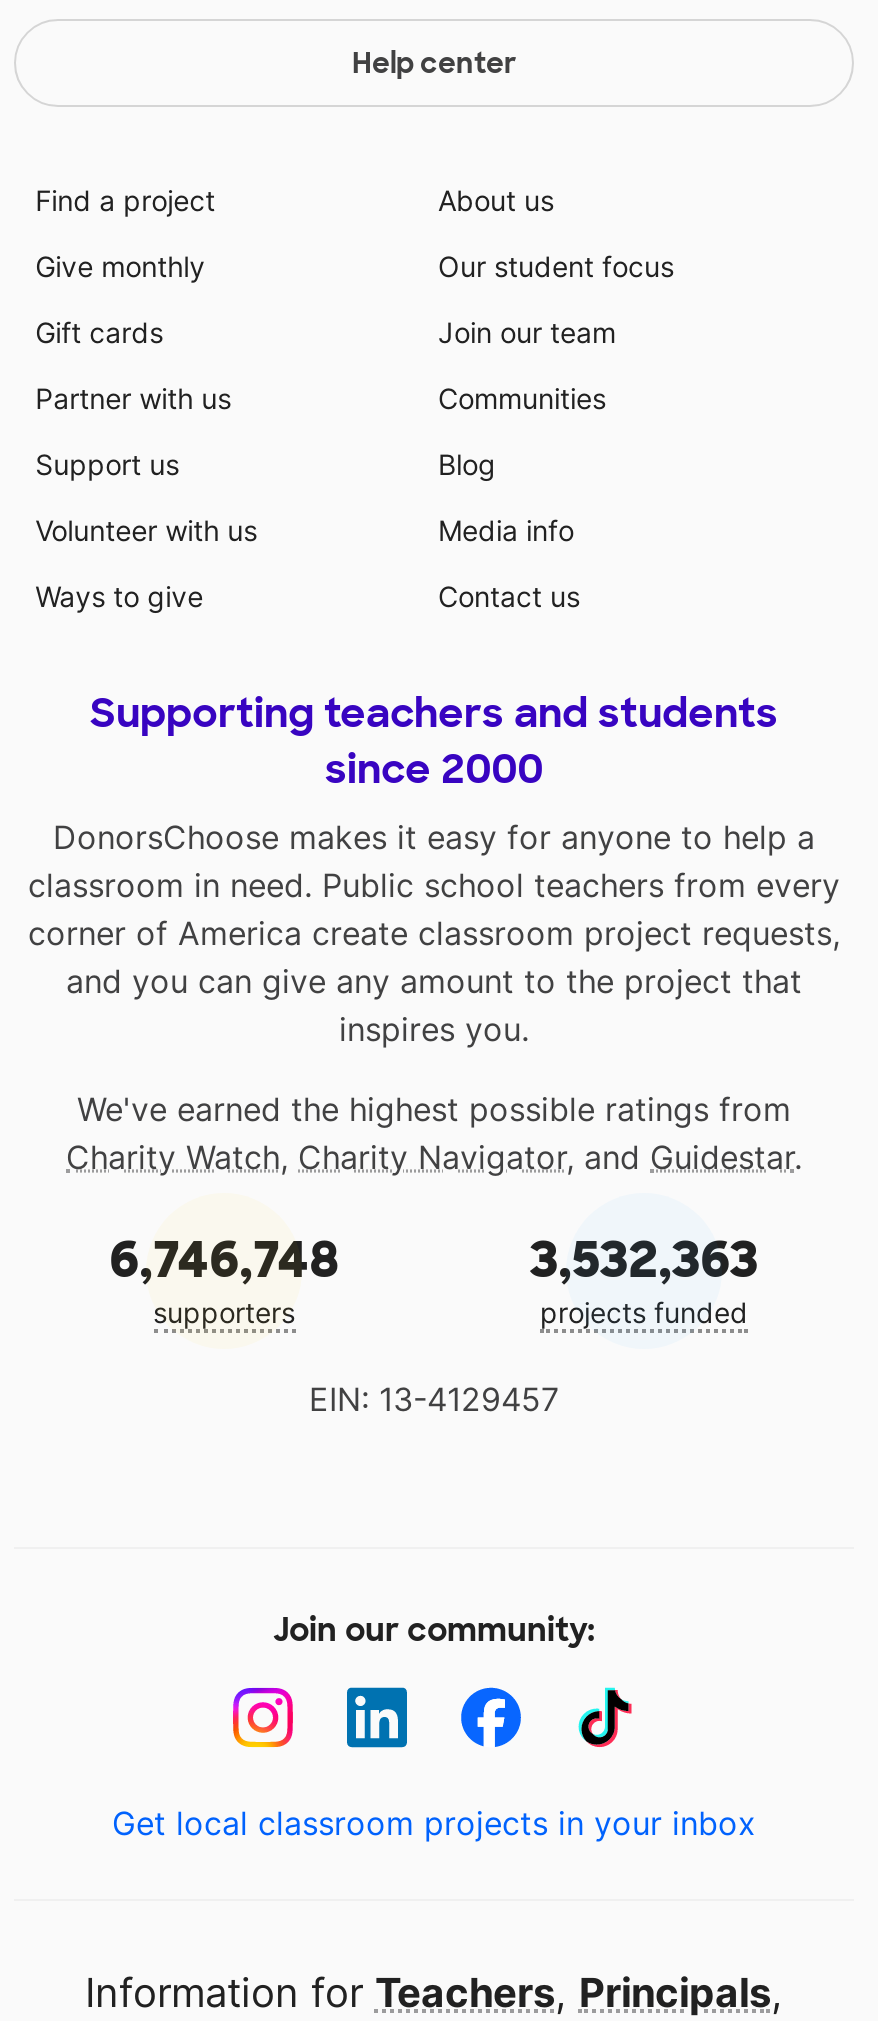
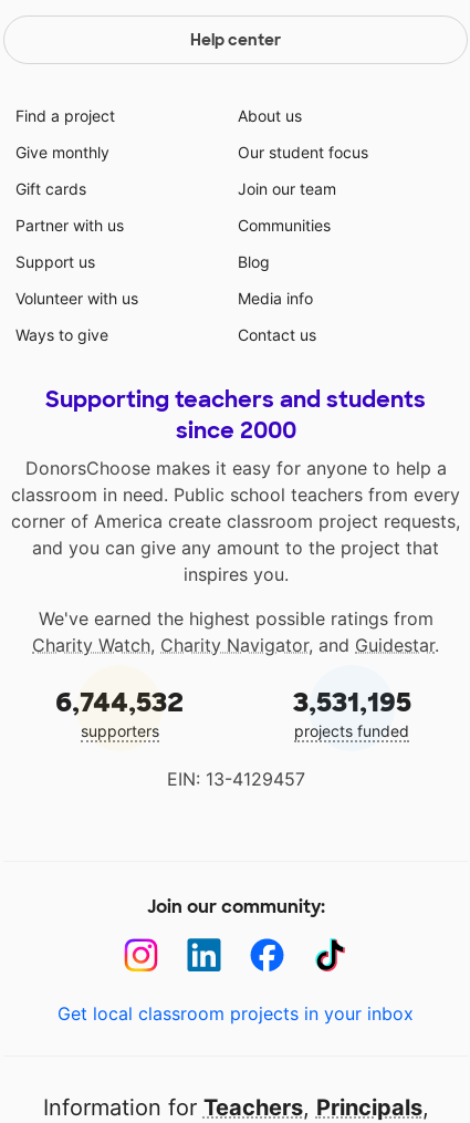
[109,1229,339,1291] 6,746,748 -> [55,685,184,719] 6,744,532
[530,1229,758,1291] 3,532,363 -> [293,685,411,719] 3,531,195

